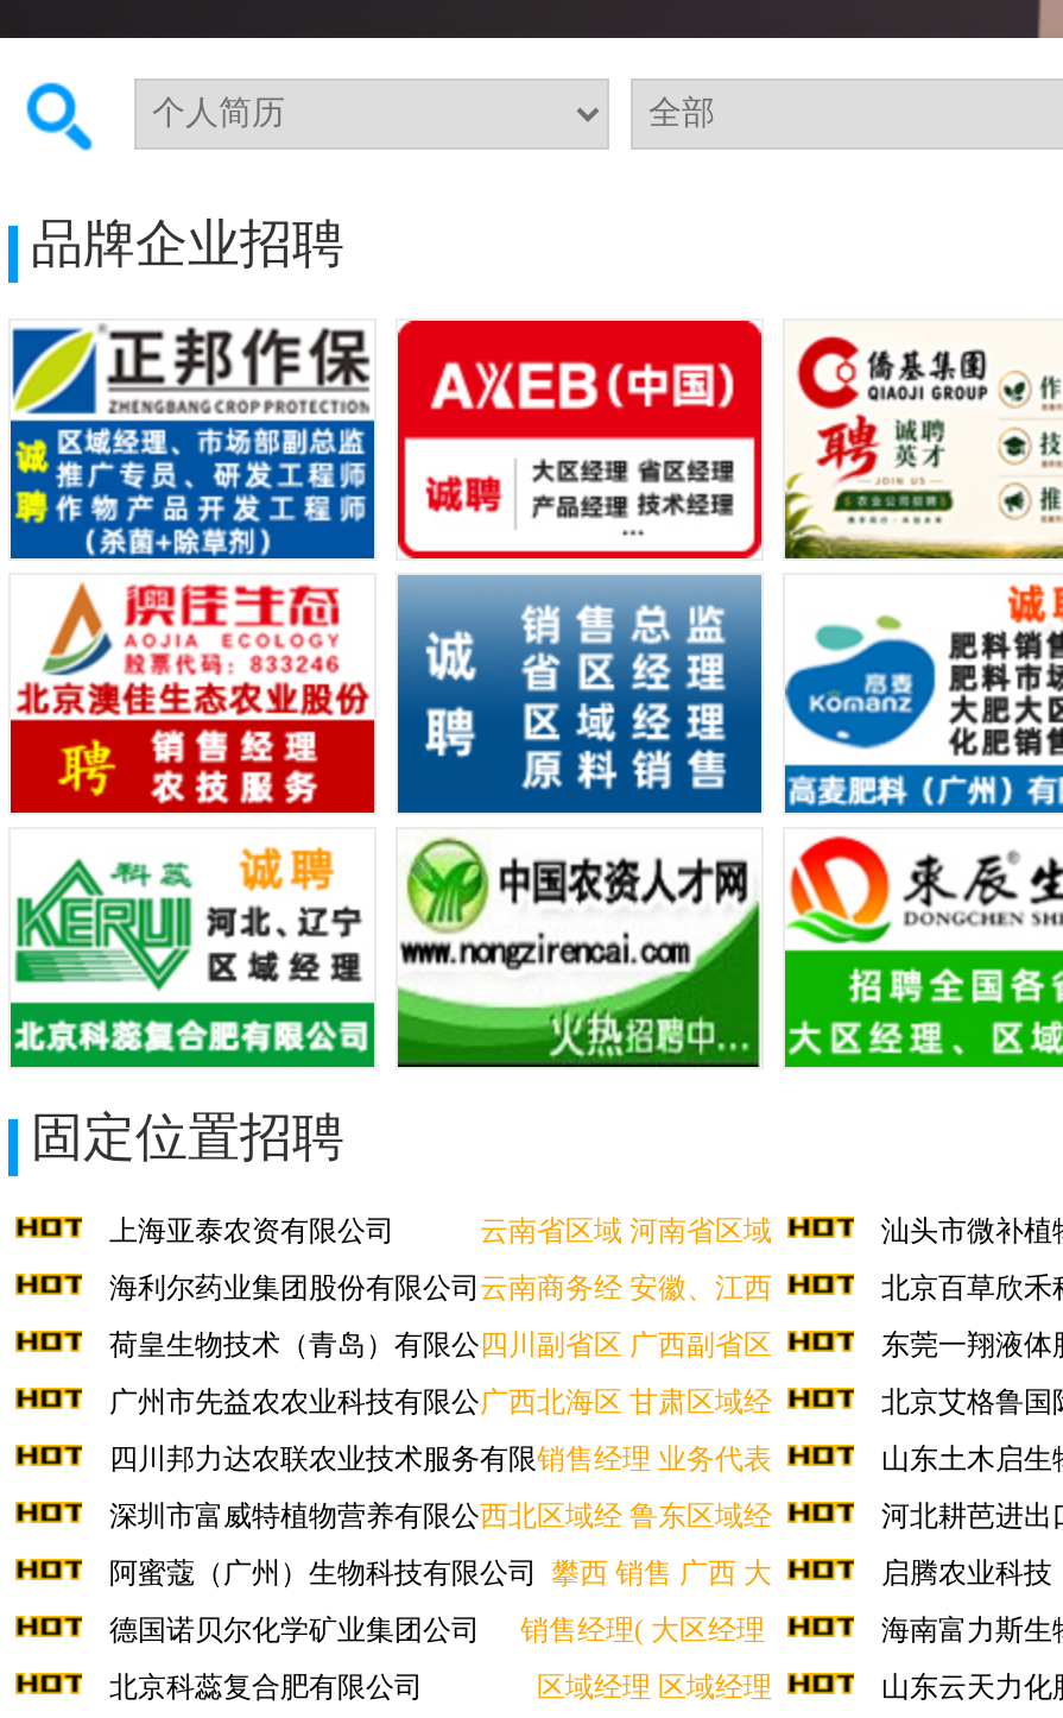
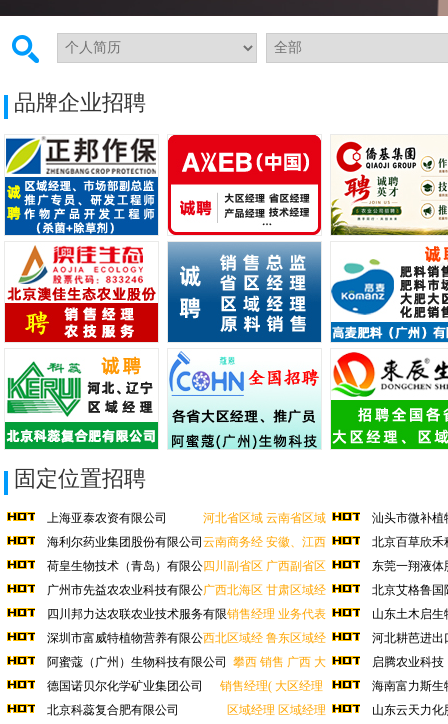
[396,834,761,1069] [image] -> [168,351,321,450] [image]
[480,1214,779,1248] 云南省区域河南省区域 -> [202,511,328,525] 河北省区域云南省区域

